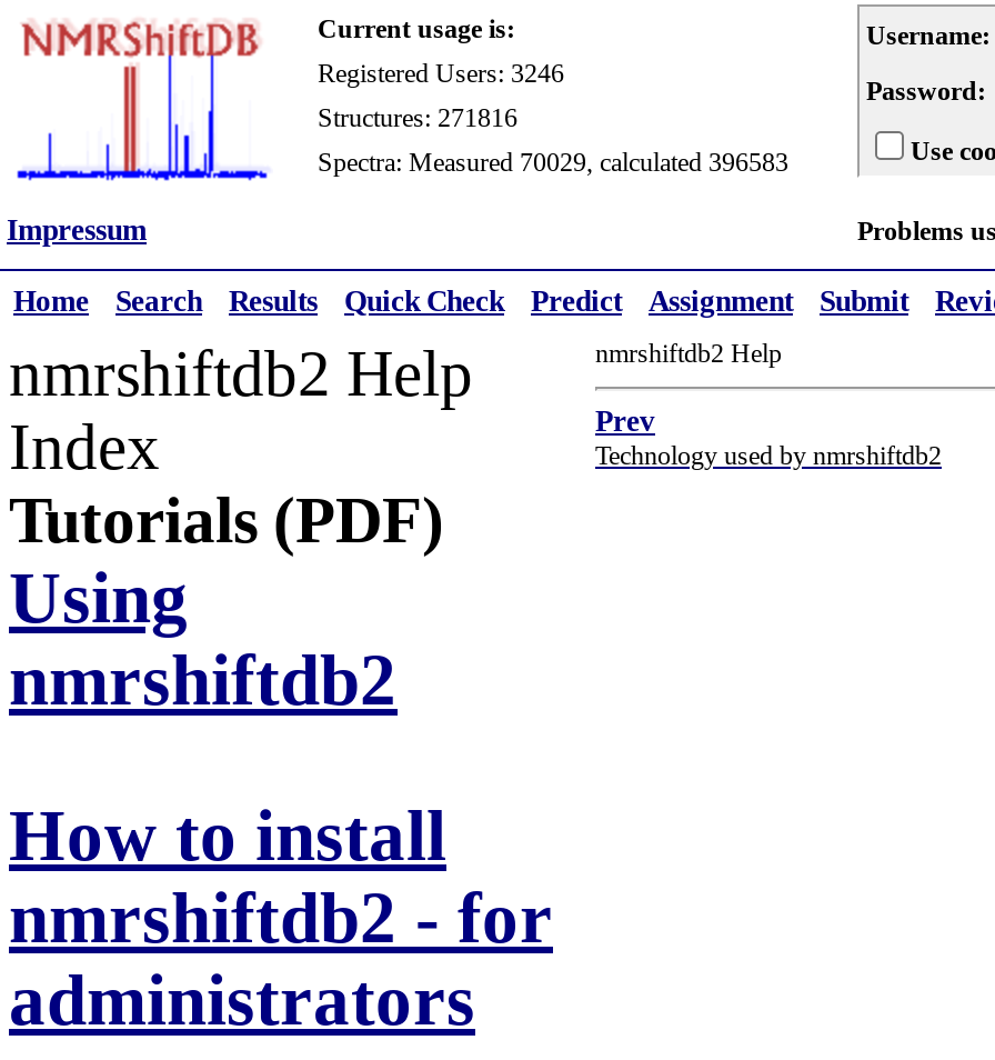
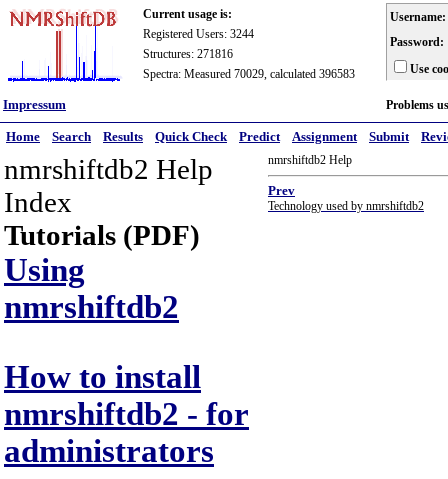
[318,58,564,89] Registered Users: 3246 -> [143,27,254,41] Registered Users: 3244

